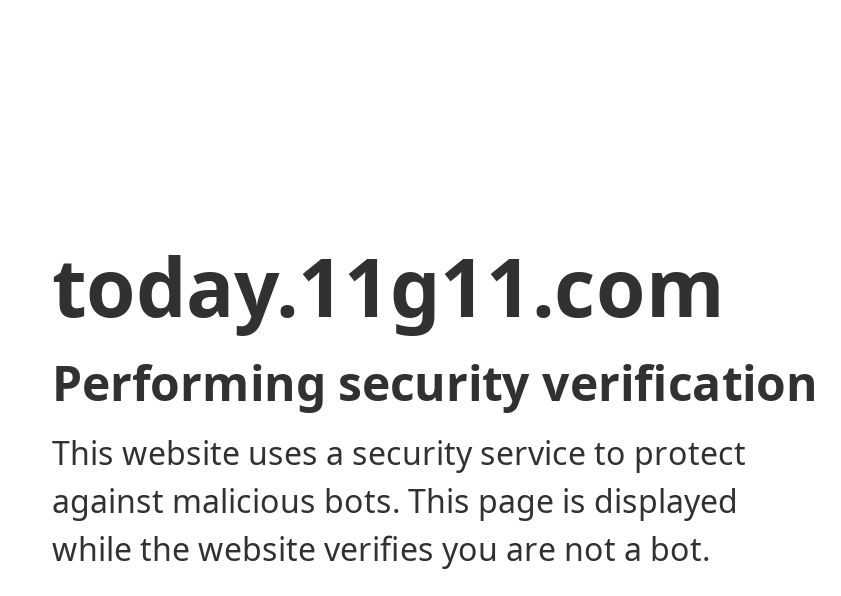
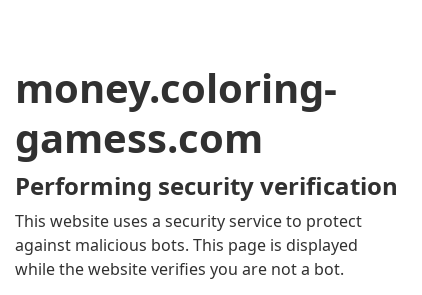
[52,231,724,341] today.11g11.com -> [15,60,337,165] money.coloring- | gamess.com

